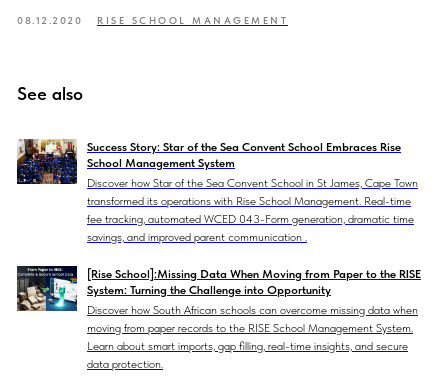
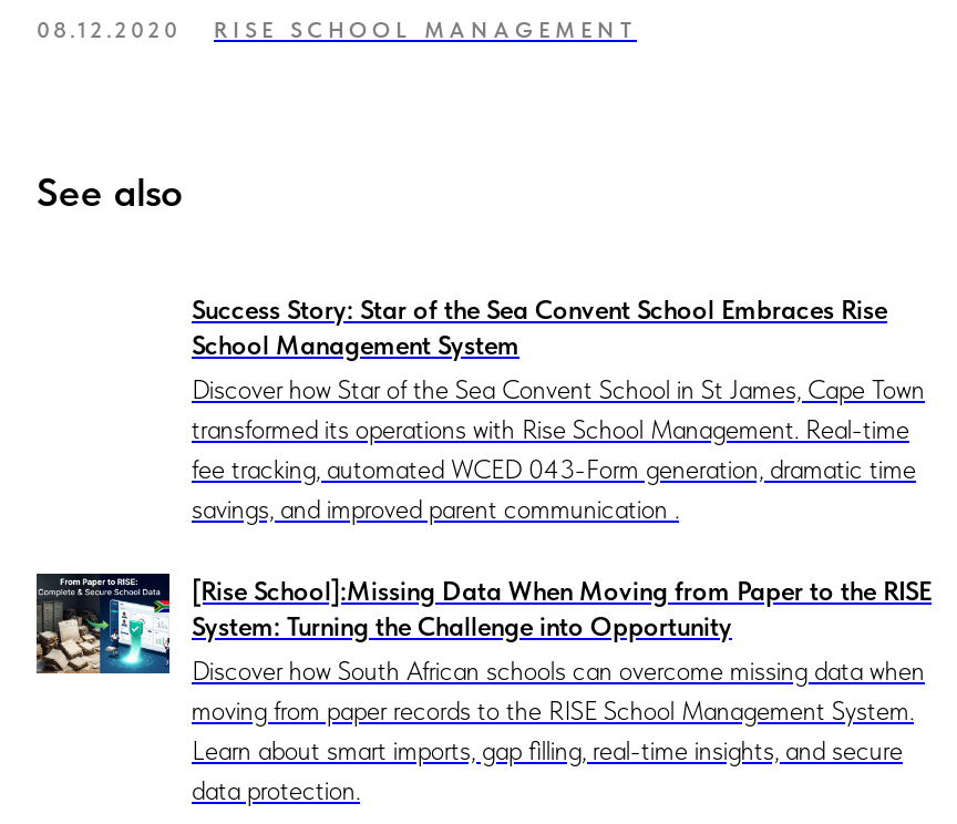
[16,138,78,185] [image] -> none

